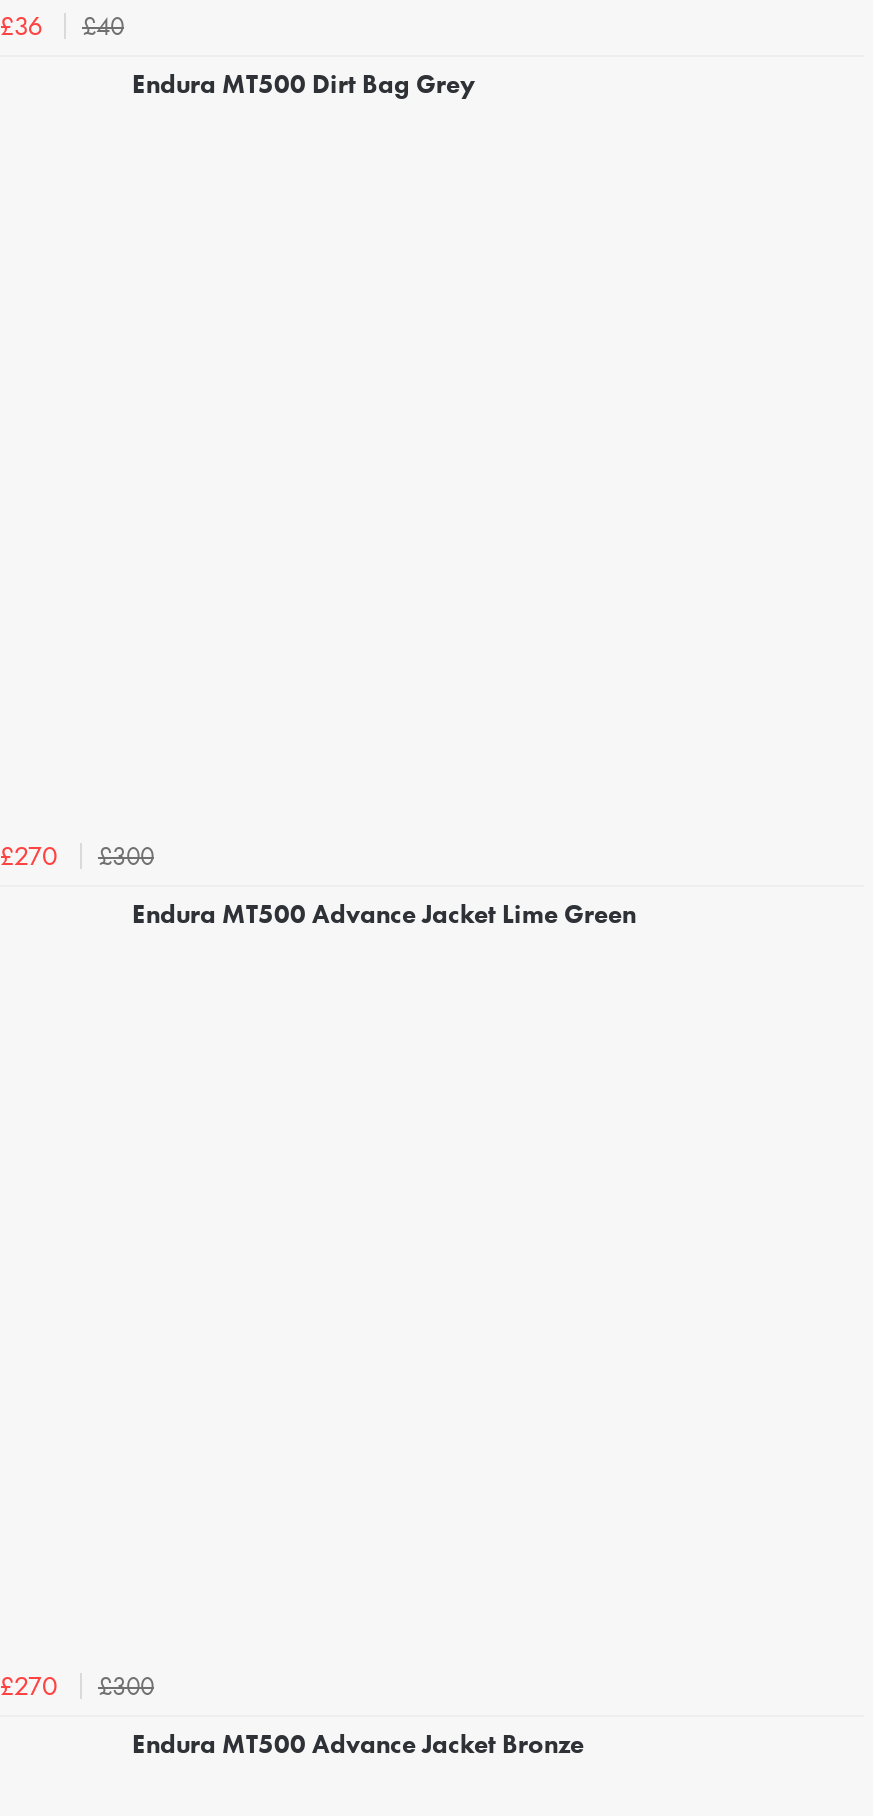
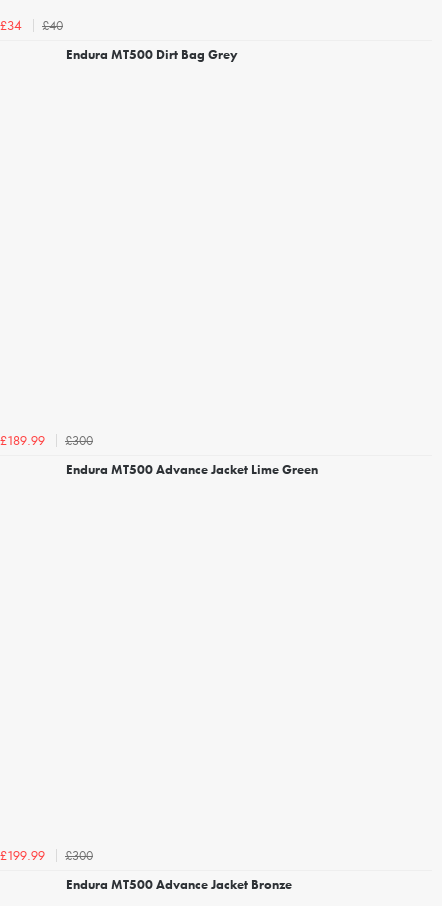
[0,9,124,43] £36 £40 -> [0,17,63,34] £34 £40
[0,839,154,873] £270 £300 -> [0,432,93,449] £189.99 £300
[0,1669,154,1703] £270 £300 -> [0,847,93,864] £199.99 £300

